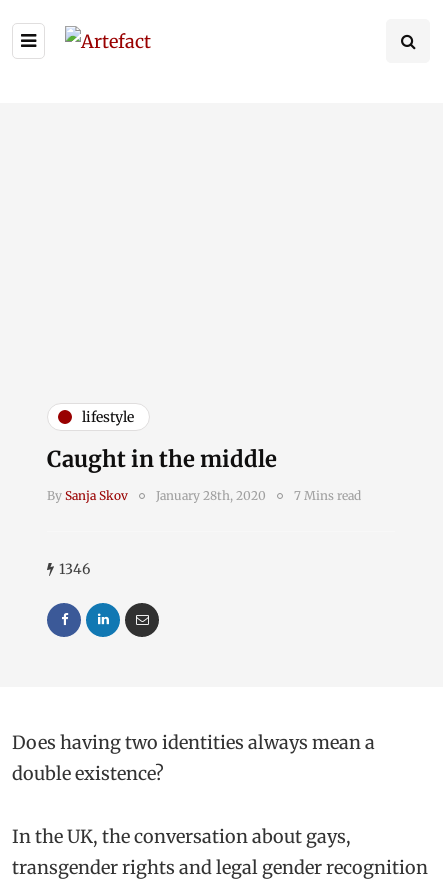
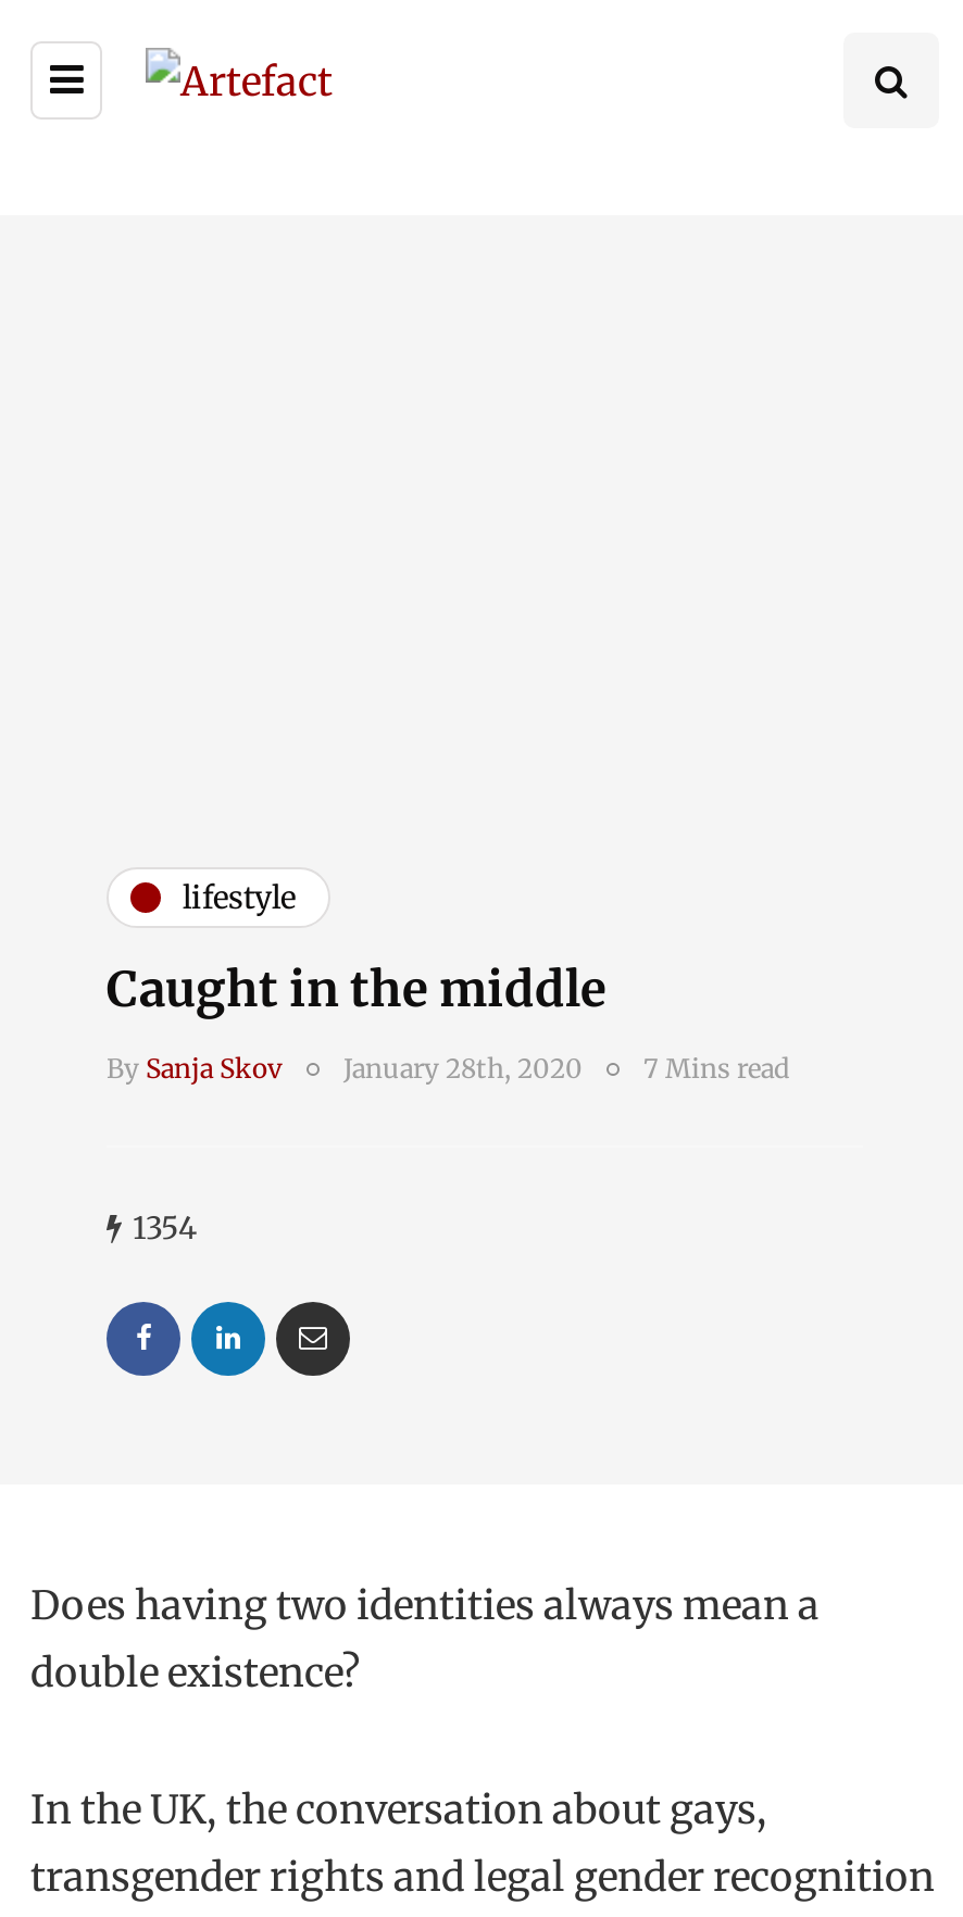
[59,560,90,578] 1346 -> [133,1208,198,1248] 1354

